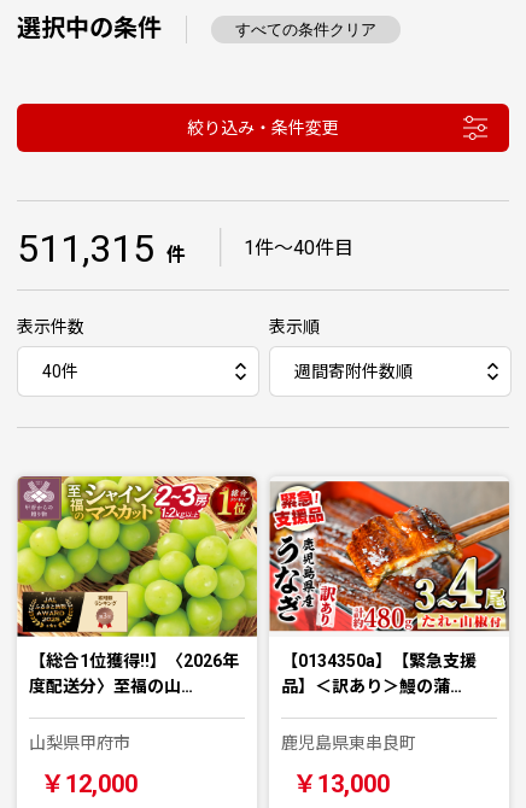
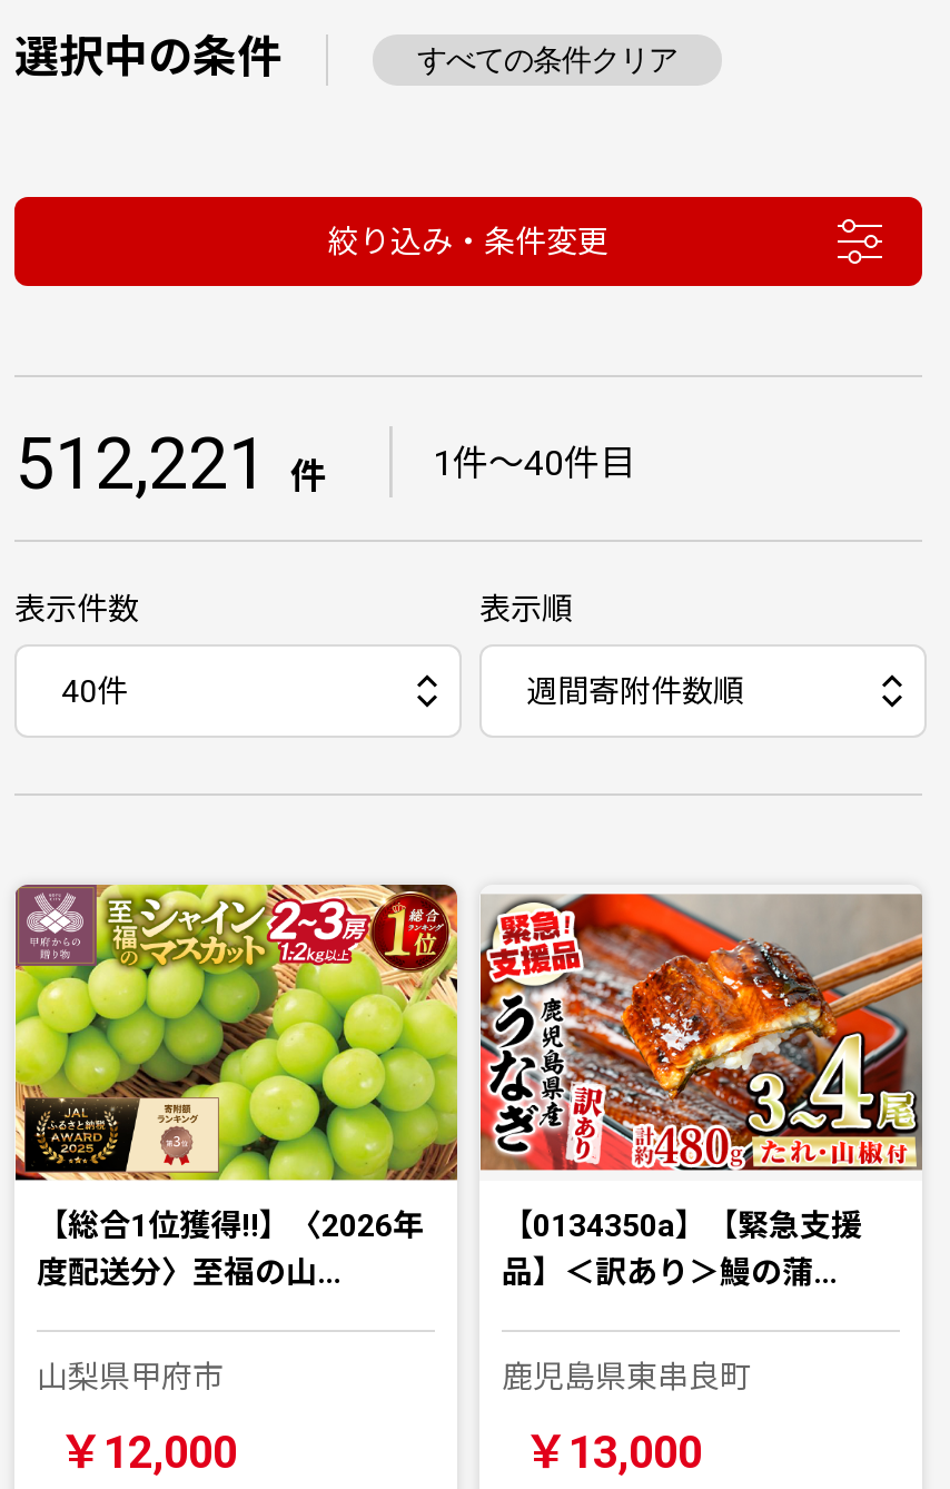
[17,226,353,271] 511,315 件 ｜ 1件〜40件目 -> [14,422,635,506] 512,221 件 ｜ 1件〜40件目

